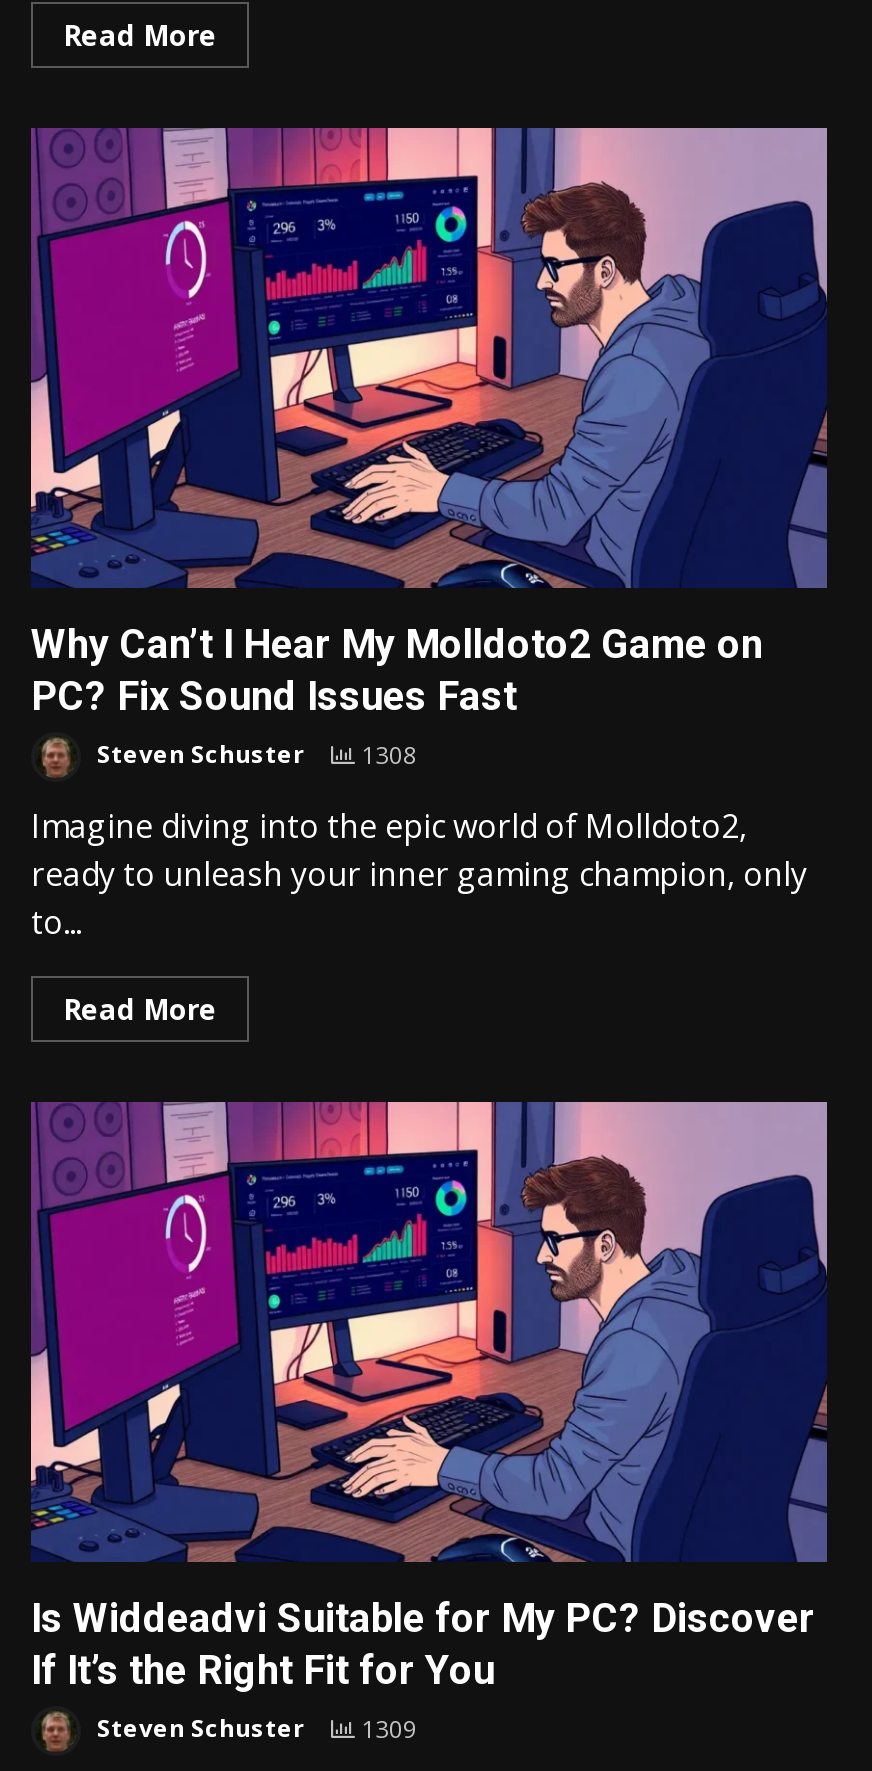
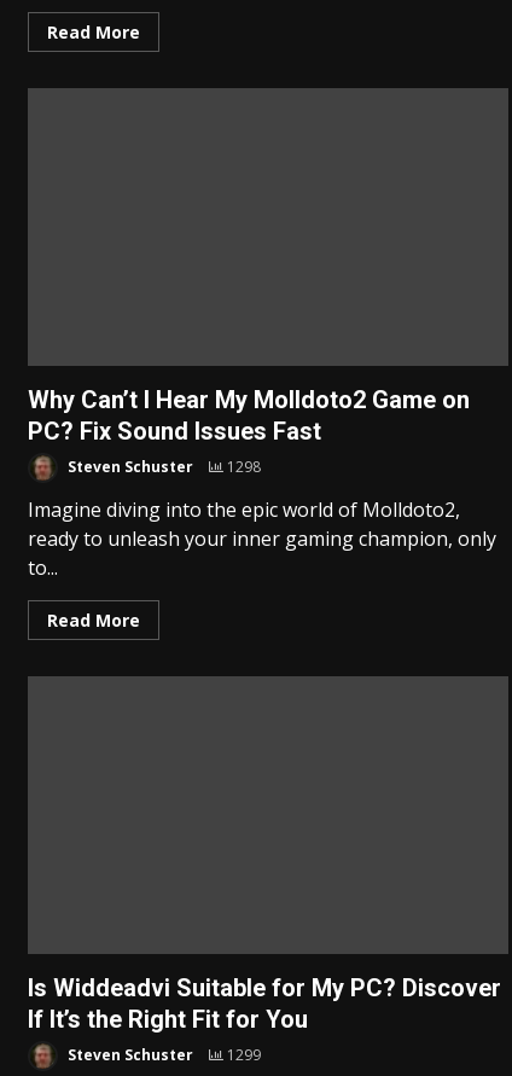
[29,126,827,588] [image] -> none
[91,738,417,772] Steven Schuster 1308 -> [64,457,261,477] Steven Schuster 1298
[29,1100,827,1562] [image] -> none
[91,1712,417,1746] Steven Schuster 1309 -> [64,1045,261,1065] Steven Schuster 1299

